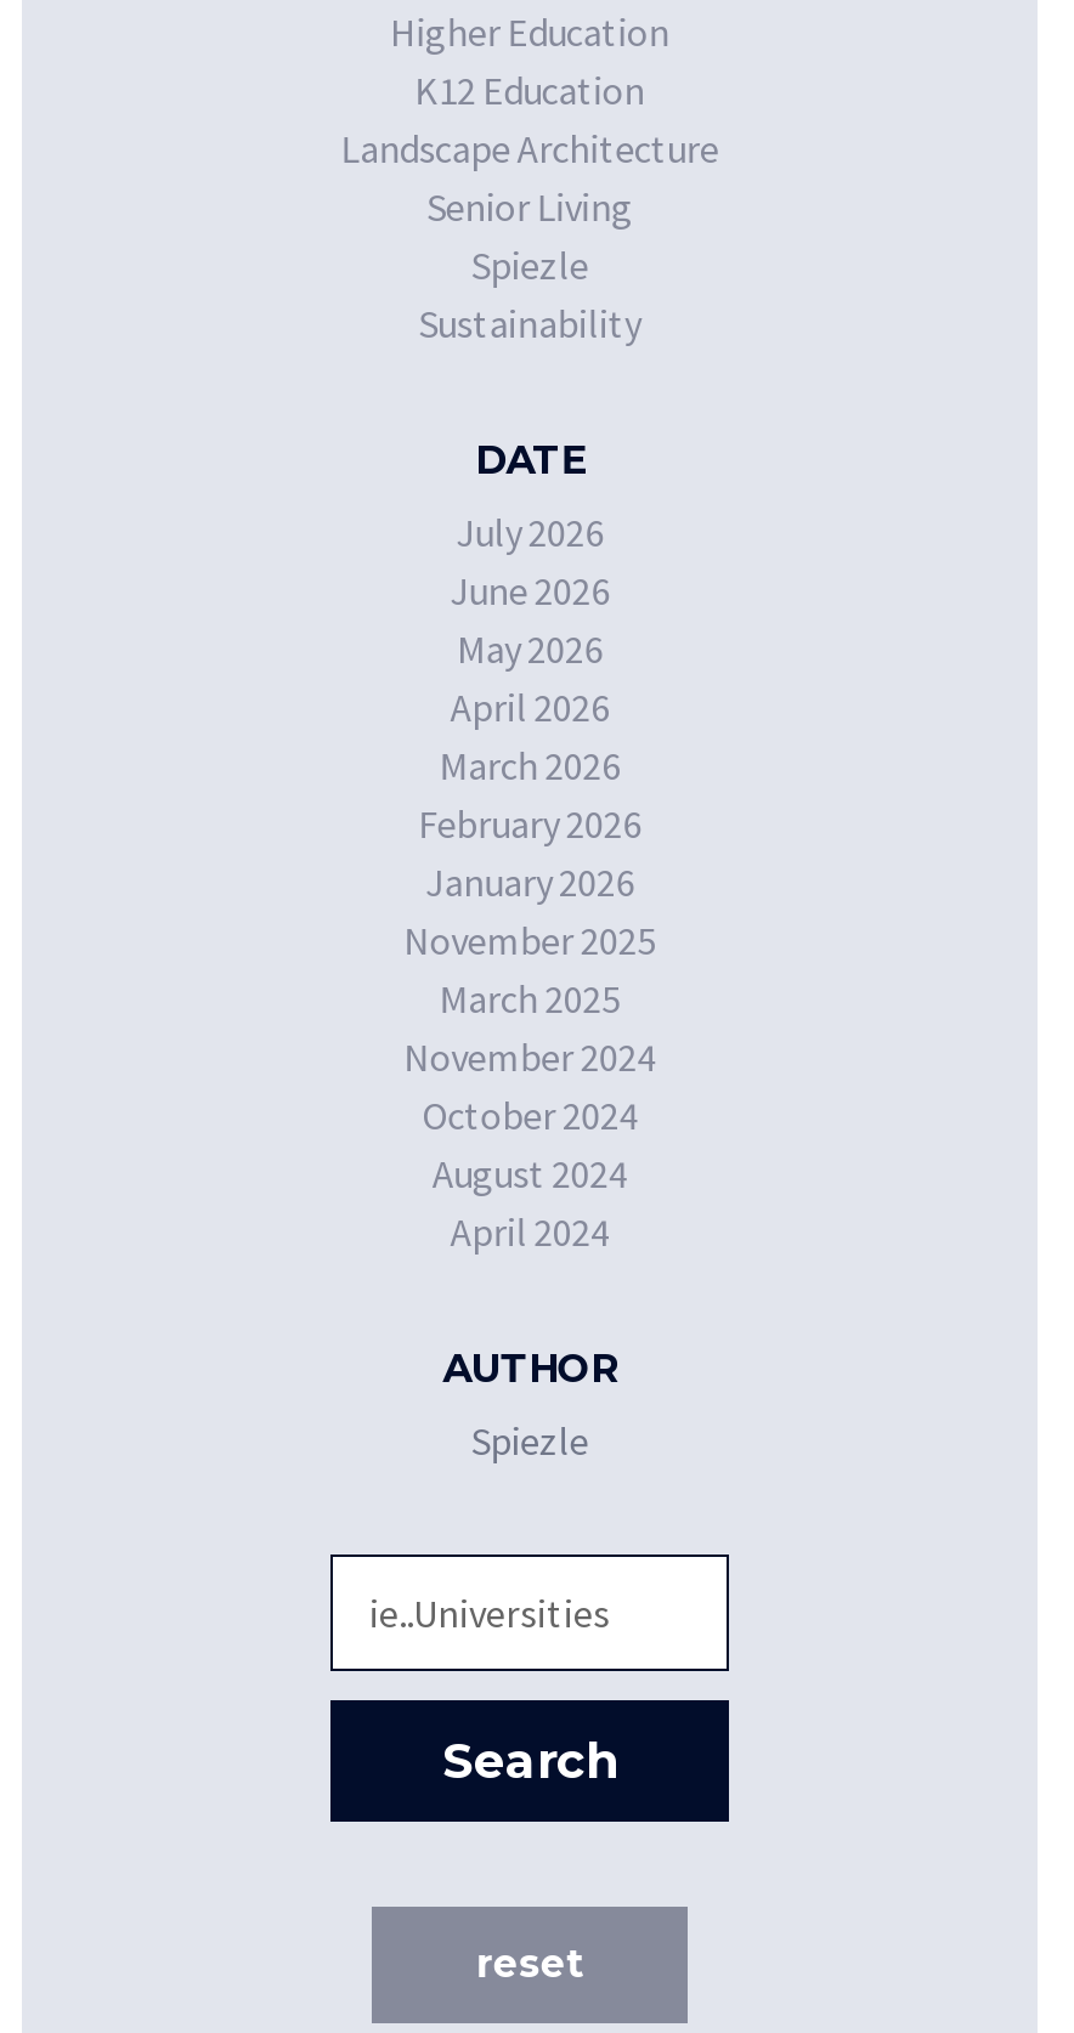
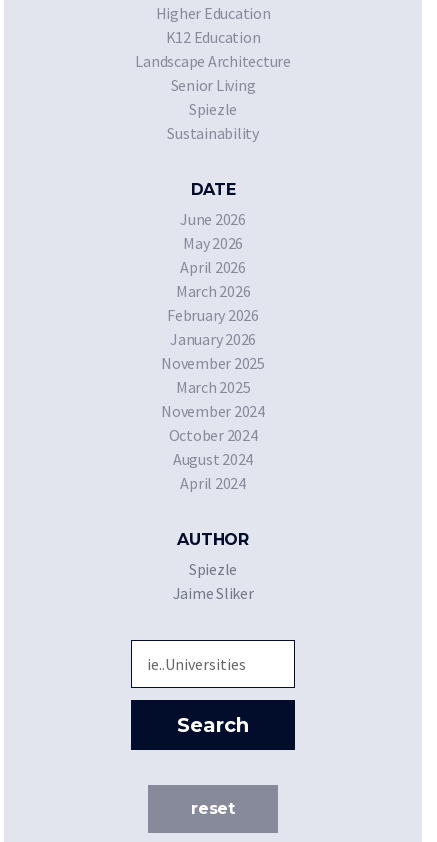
[456,507,604,555] July 2026 -> none
moved [404,565,656,1464] -> [161,209,265,579]: June 2026 | May 2026 | April 2026 | ... | AUTHOR | Spiezle
none -> [172,583,253,603] Jaime Sliker

